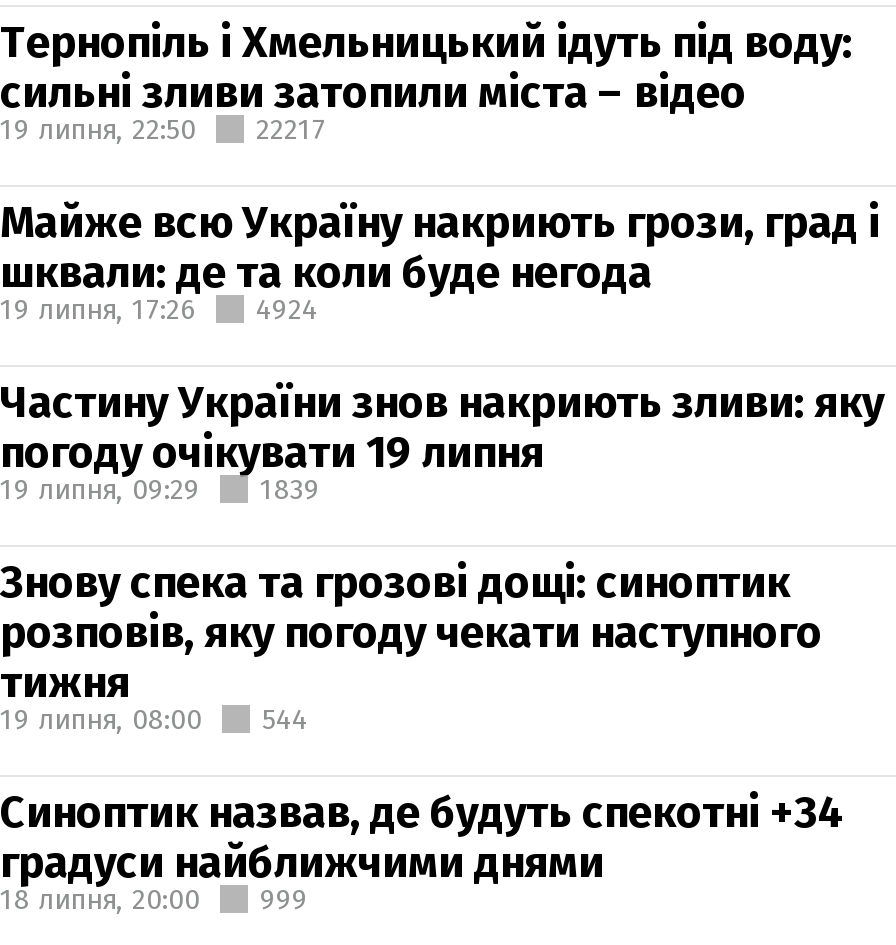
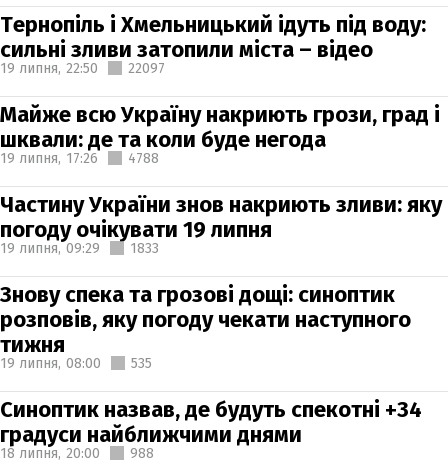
[0,112,326,146] 19 липня, 22:50 22217 -> [0,59,165,76] 19 липня, 22:50 22097
[0,292,318,326] 19 липня, 17:26 4924 -> [0,149,159,166] 19 липня, 17:26 4788
[0,472,320,506] 19 липня, 09:29 1839 -> [0,239,159,256] 19 липня, 09:29 1833
[0,702,308,736] 19 липня, 08:00 544 -> [0,354,152,371] 19 липня, 08:00 535
[0,882,308,916] 18 липня, 20:00 999 -> [0,444,154,461] 18 липня, 20:00 988

